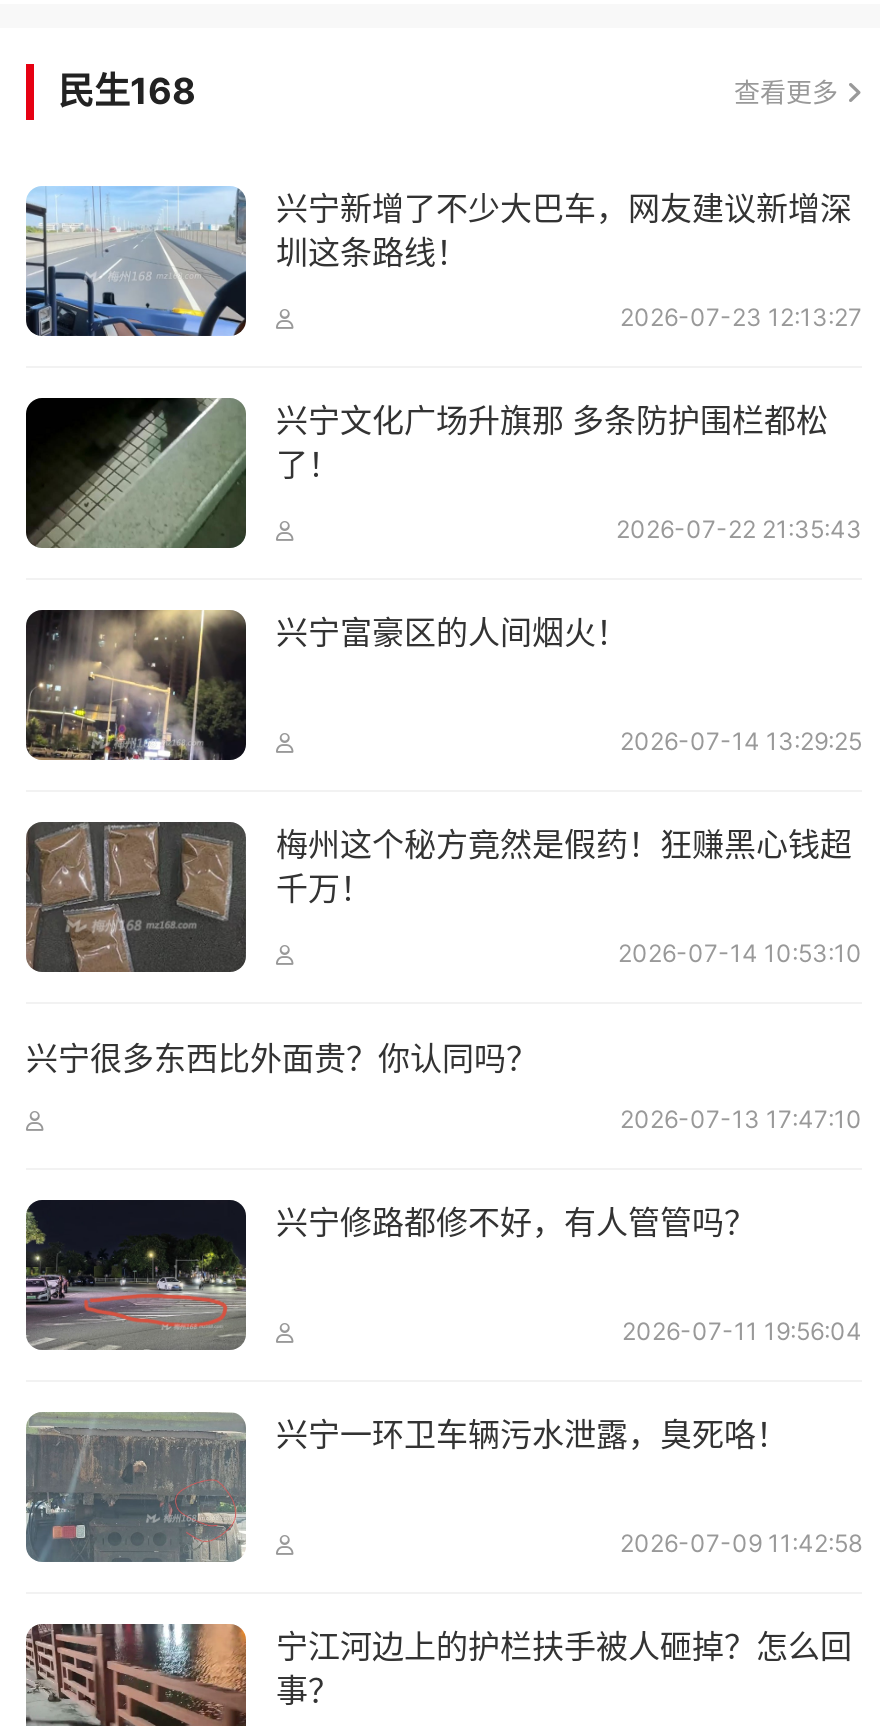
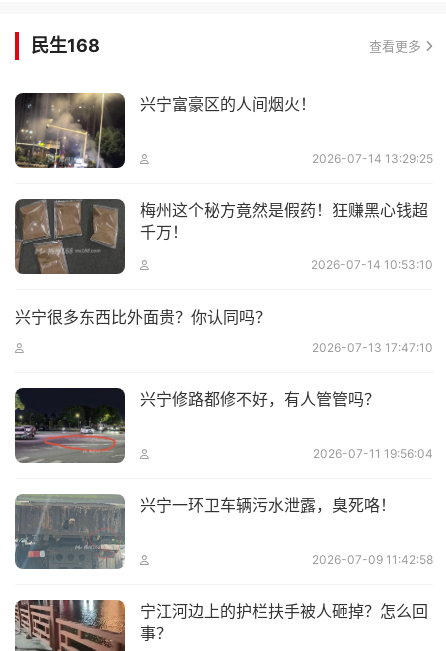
[24,186,862,544] [image] | 兴宁新增了不少大巴车，网友建议新增深 | 圳这条路线！ | 2026-07-23 12:13:27 | 兴宁文化广场升旗那 多条防护围栏都松 | 了！ | 2026-07-22 21:35:43 -> none
[24,398,246,548] [image] -> none

